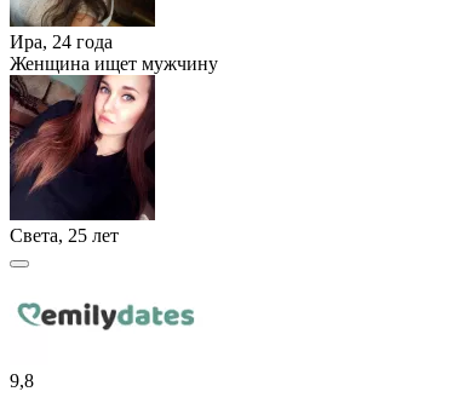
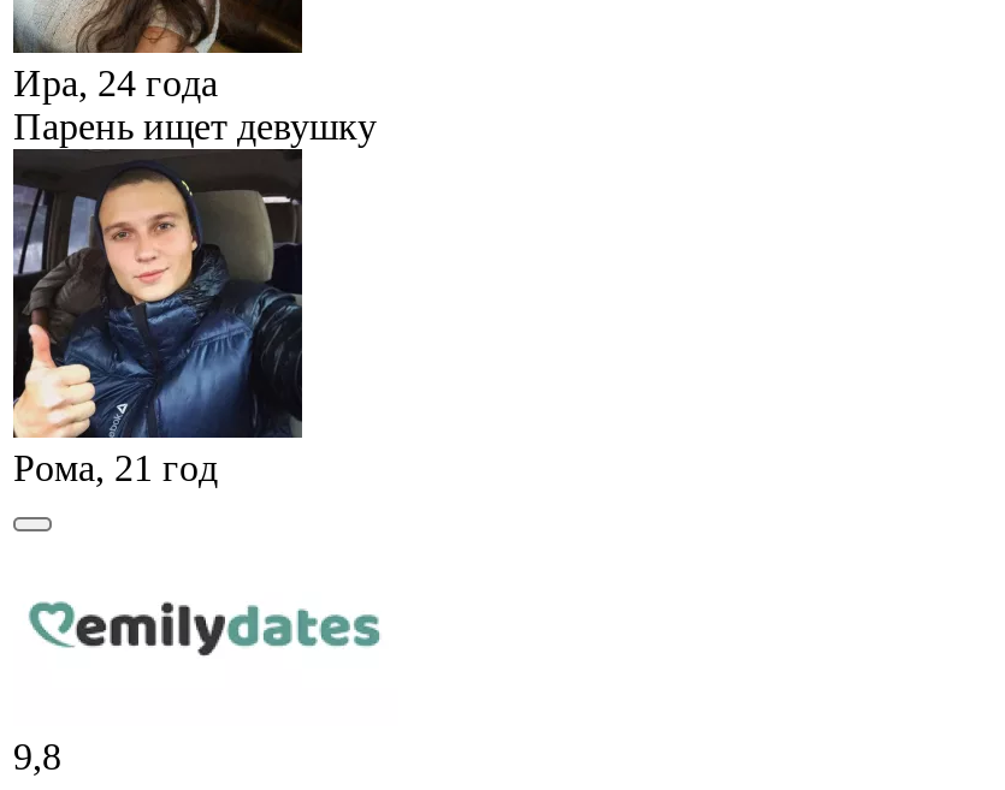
[10,53,218,74] Женщина ищет мужчину -> [13,106,377,146] Парень ищет девушку
[8,82,155,246] [image] | Света, 25 лет -> [11,164,305,488] [image] | Рома, 21 год

